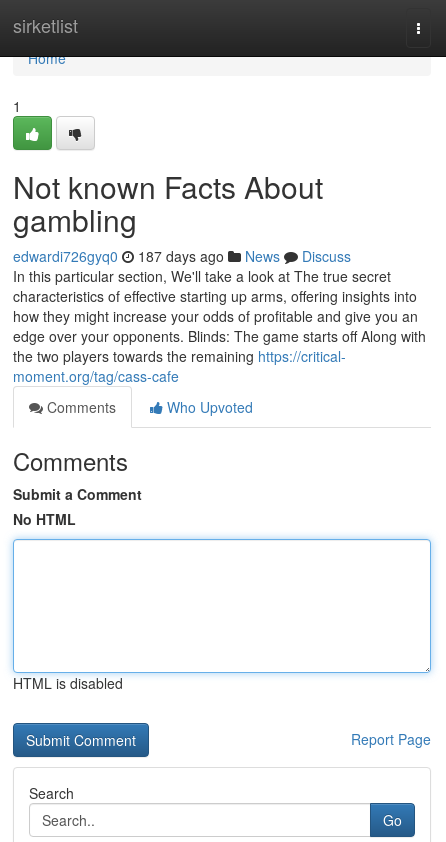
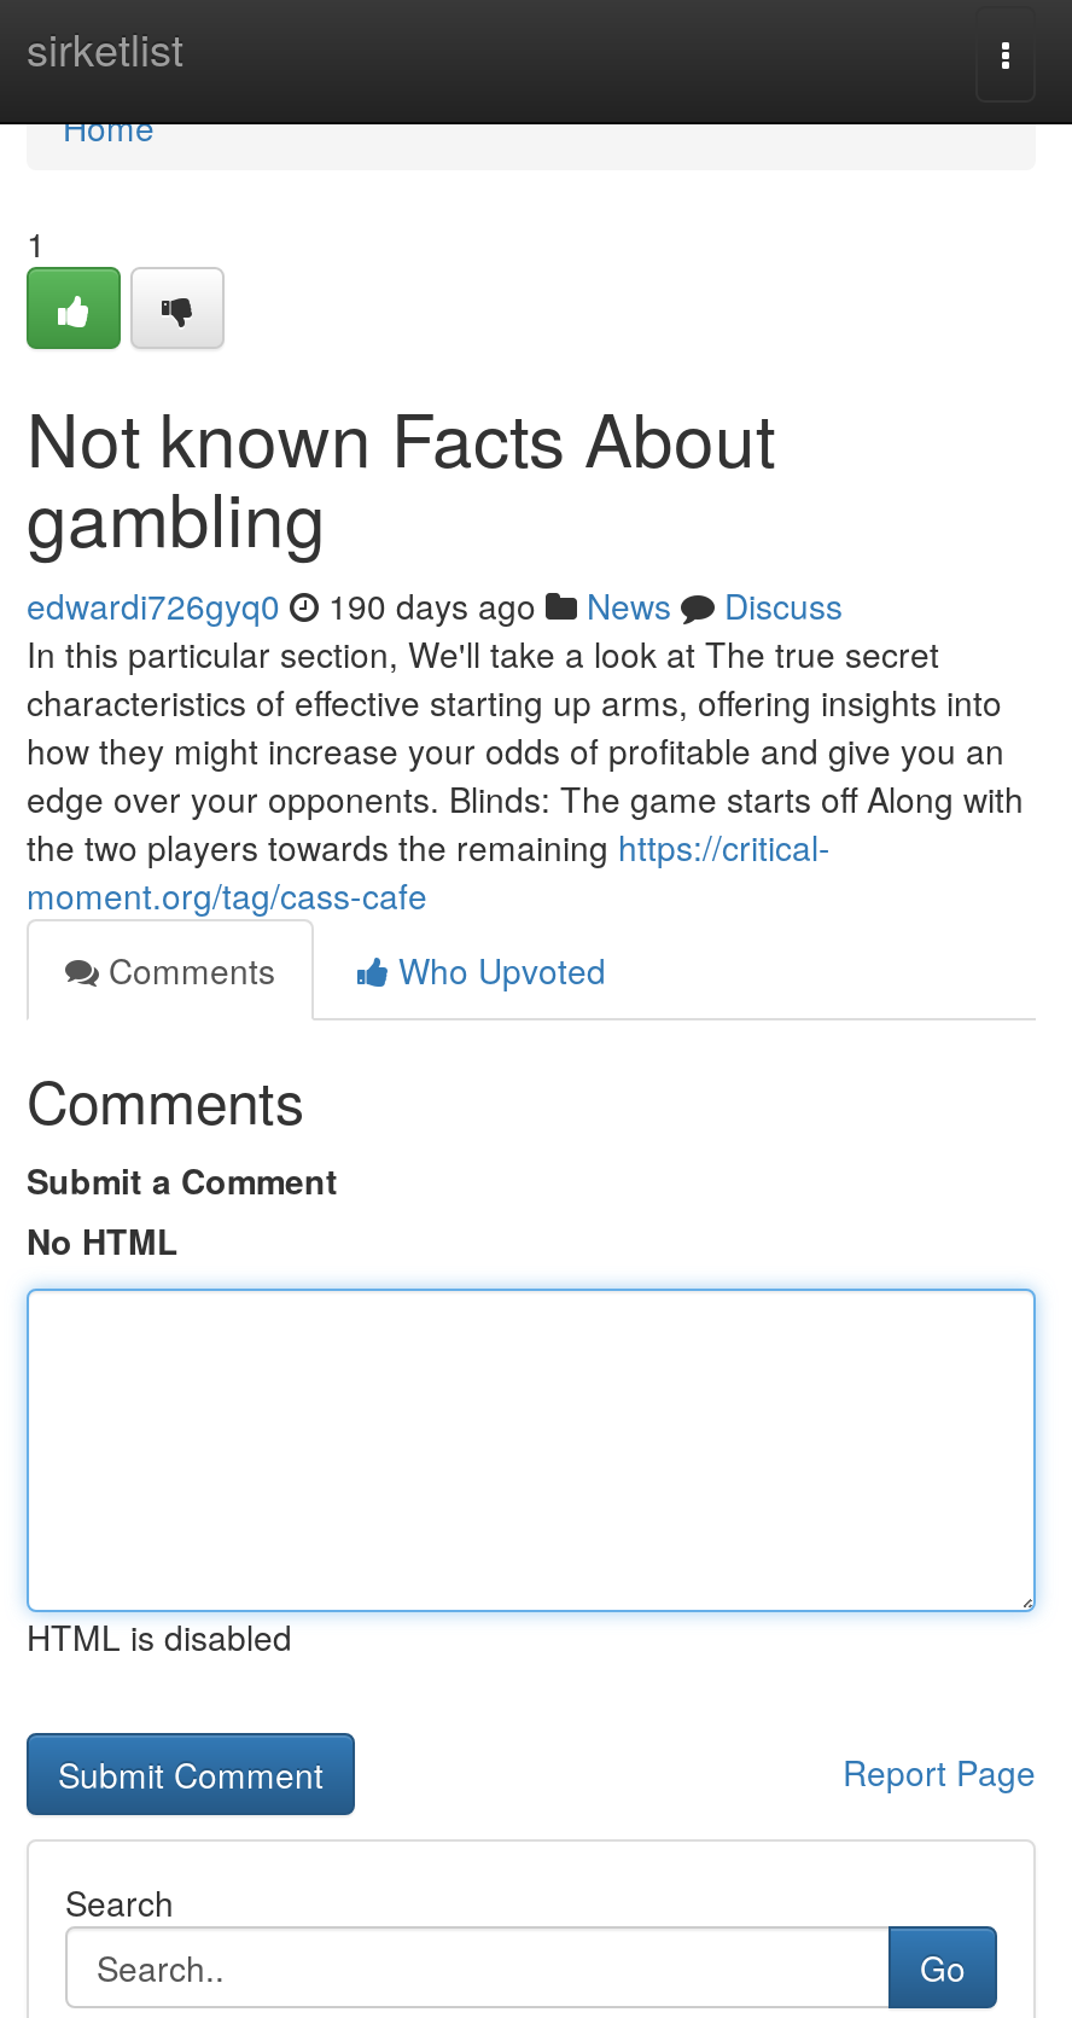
[13,246,351,266] edwardi726gyq0 187 days ago News Discuss -> [27,581,843,629] edwardi726gyq0 190 days ago News Discuss

